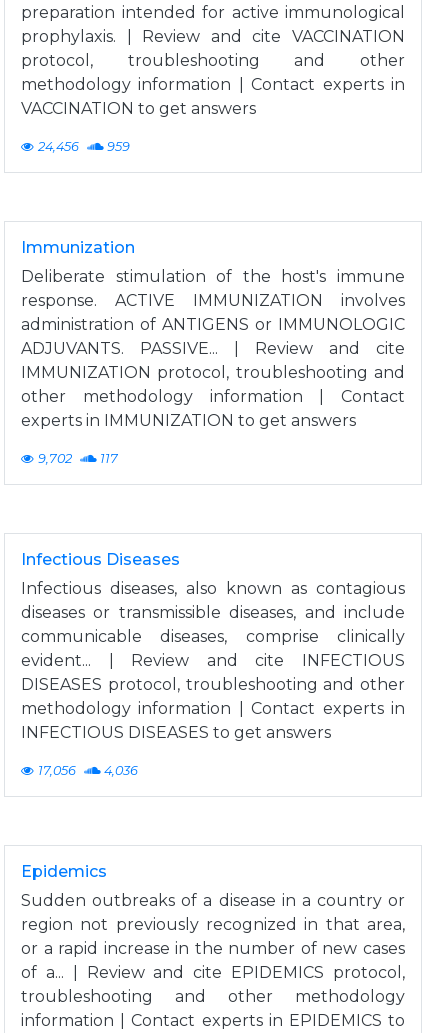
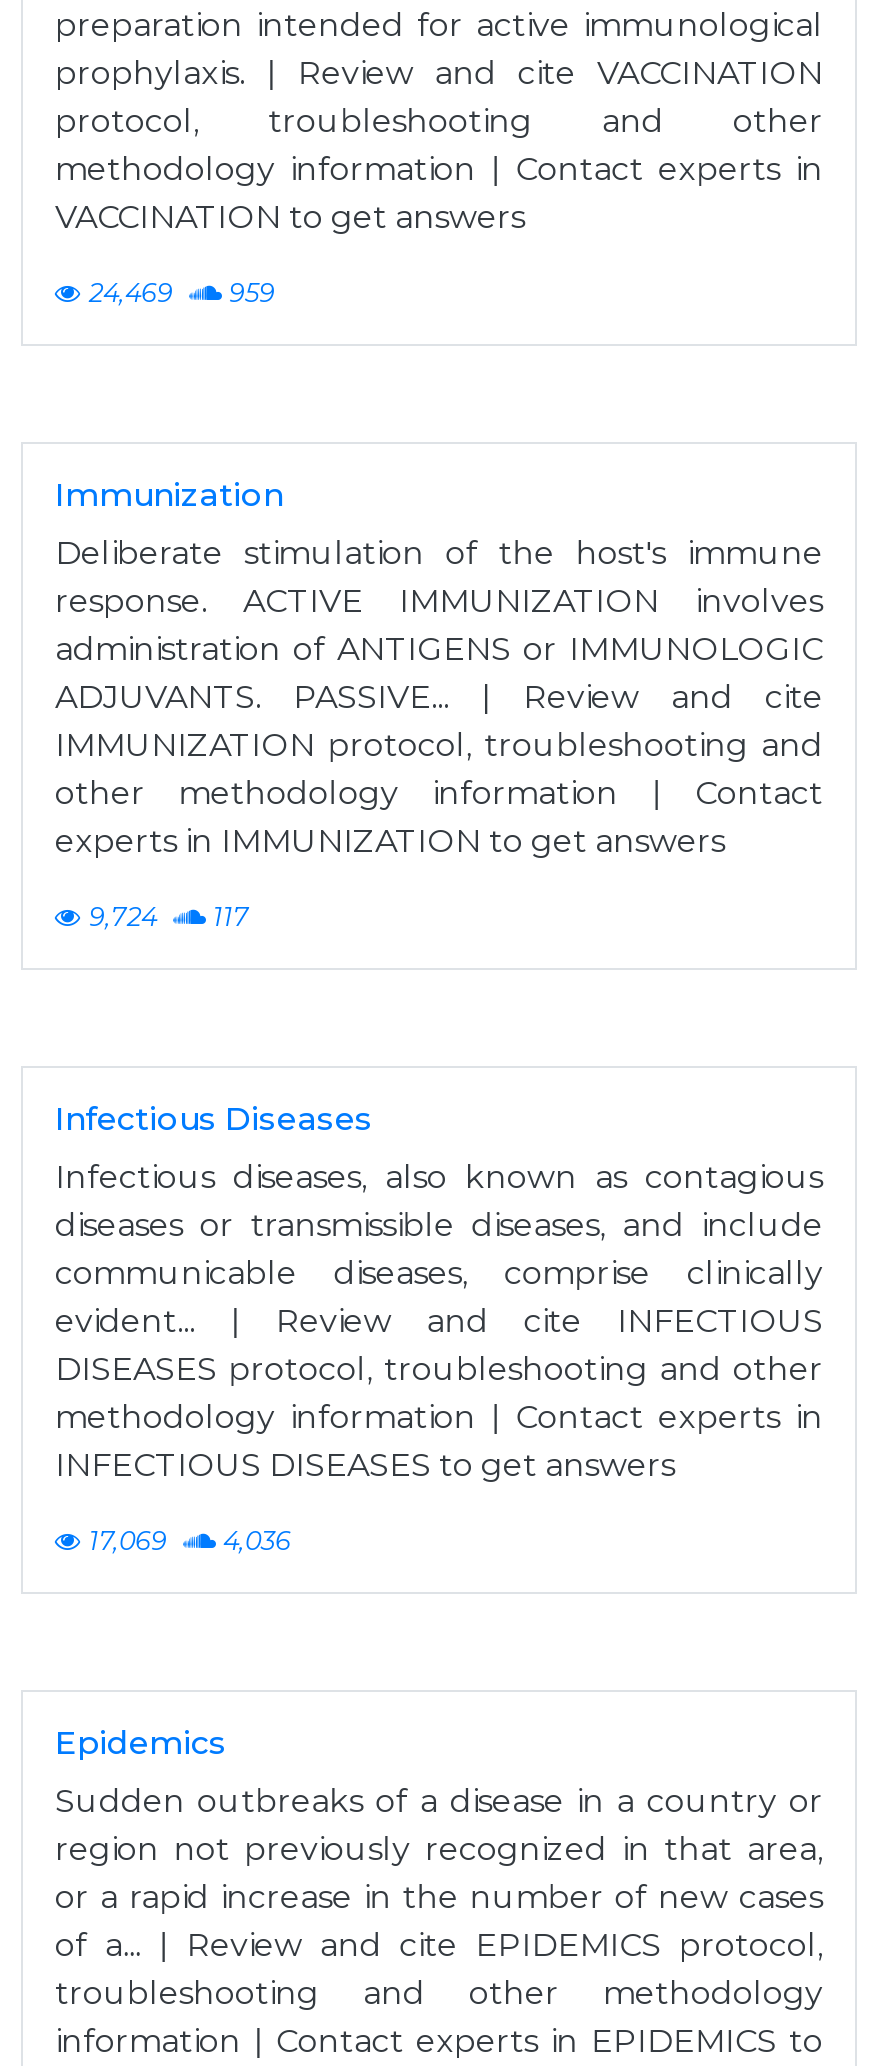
[38,139,130,154] 24,456 959 -> [89,277,275,307] 24,469 959
[38,451,118,466] 9,702 117 -> [89,901,249,931] 9,724 117
[38,763,138,778] 17,056 4,036 -> [89,1525,291,1555] 17,069 4,036

